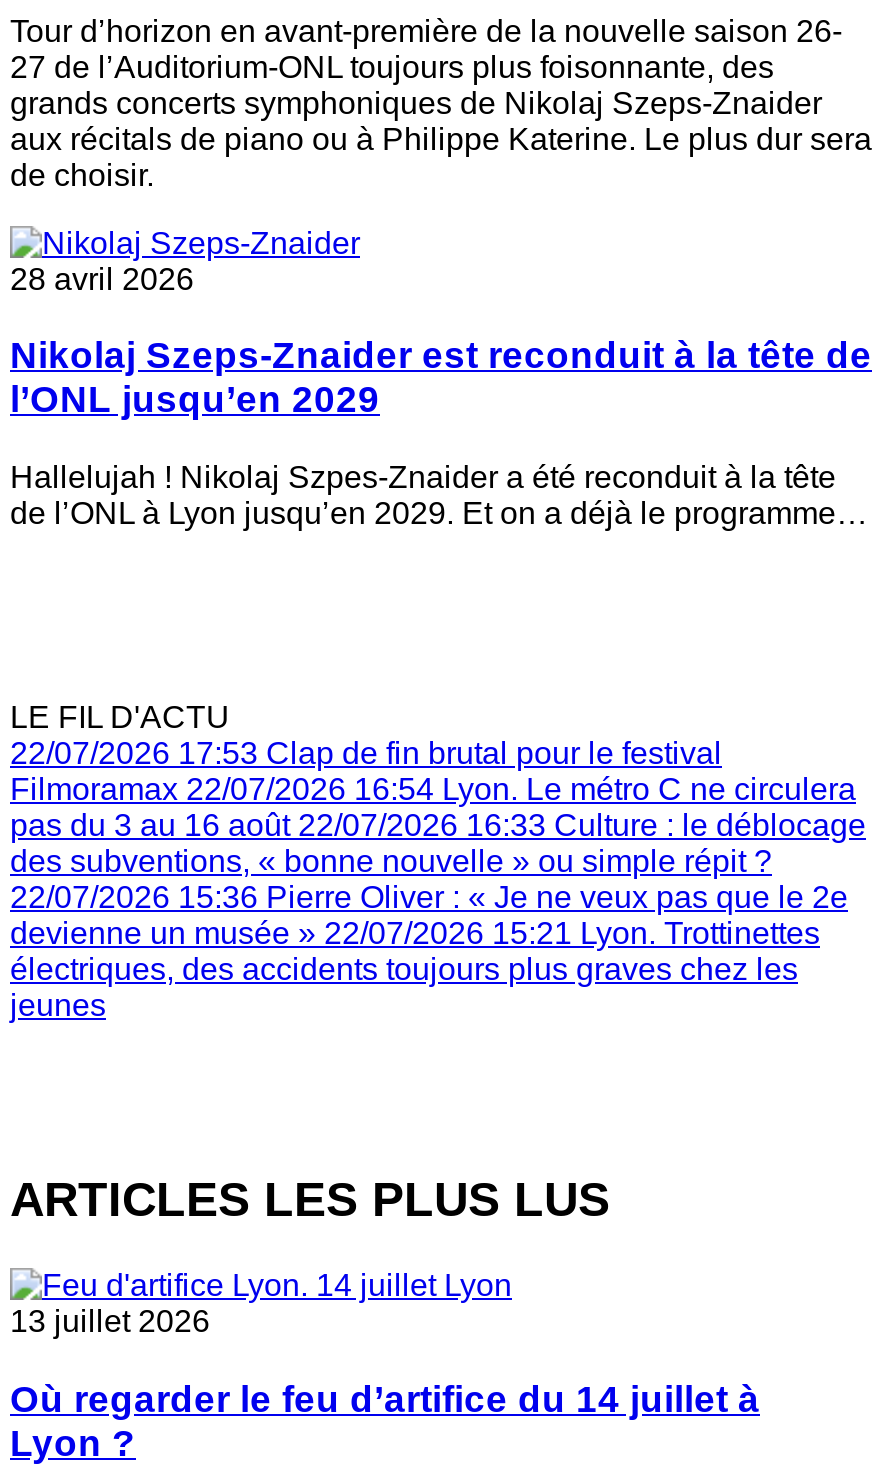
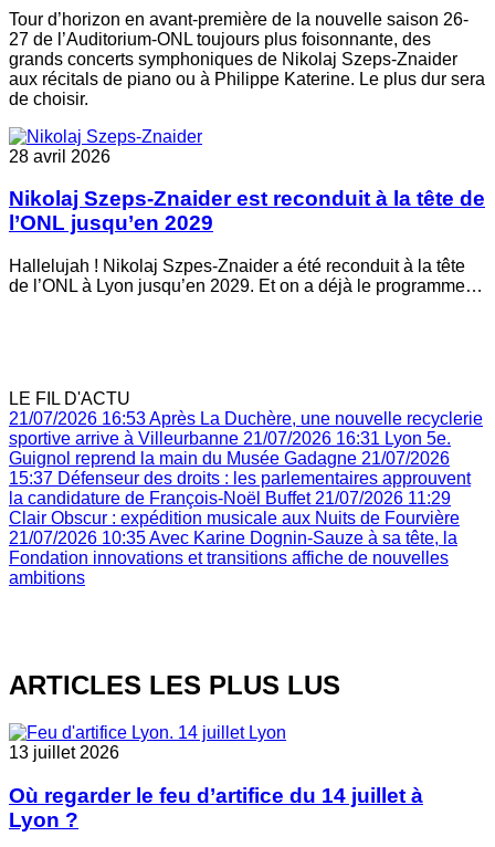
[10,736,866,1022] 22/07/2026 17:53 Clap de fin brutal pour le festival | Filmoramax 22/07/2026 16:54 Lyon. Le métro C ne circulera | pas du 3 au 16 août 22/07/2026 16:33 Culture : le déblocage | des subventions, « bonne nouvelle » ou simple répit ? | 22/07/2026 15:36 Pierre Oliver : « Je ne veux pas que le 2e | devienne un musée » 22/07/2026 15:21 Lyon. Trottinettes | électriques, des accidents toujours plus graves chez les | jeunes -> [9,409,483,587] 21/07/2026 16:53 Après La Duchère, une nouvelle recyclerie | sportive arrive à Villeurbanne 21/07/2026 16:31 Lyon 5e. | Guignol reprend la main du Musée Gadagne 21/07/2026 | 15:37 Défenseur des droits : les parlementaires approuvent | la candidature de François-Noël Buffet 21/07/2026 11:29 | Clair Obscur : expédition musicale aux Nuits de Fourvière | 21/07/2026 10:35 Avec Karine Dognin-Sauze à sa tête, la | Fondation innovations et transitions affiche de nouvelles | ambitions

